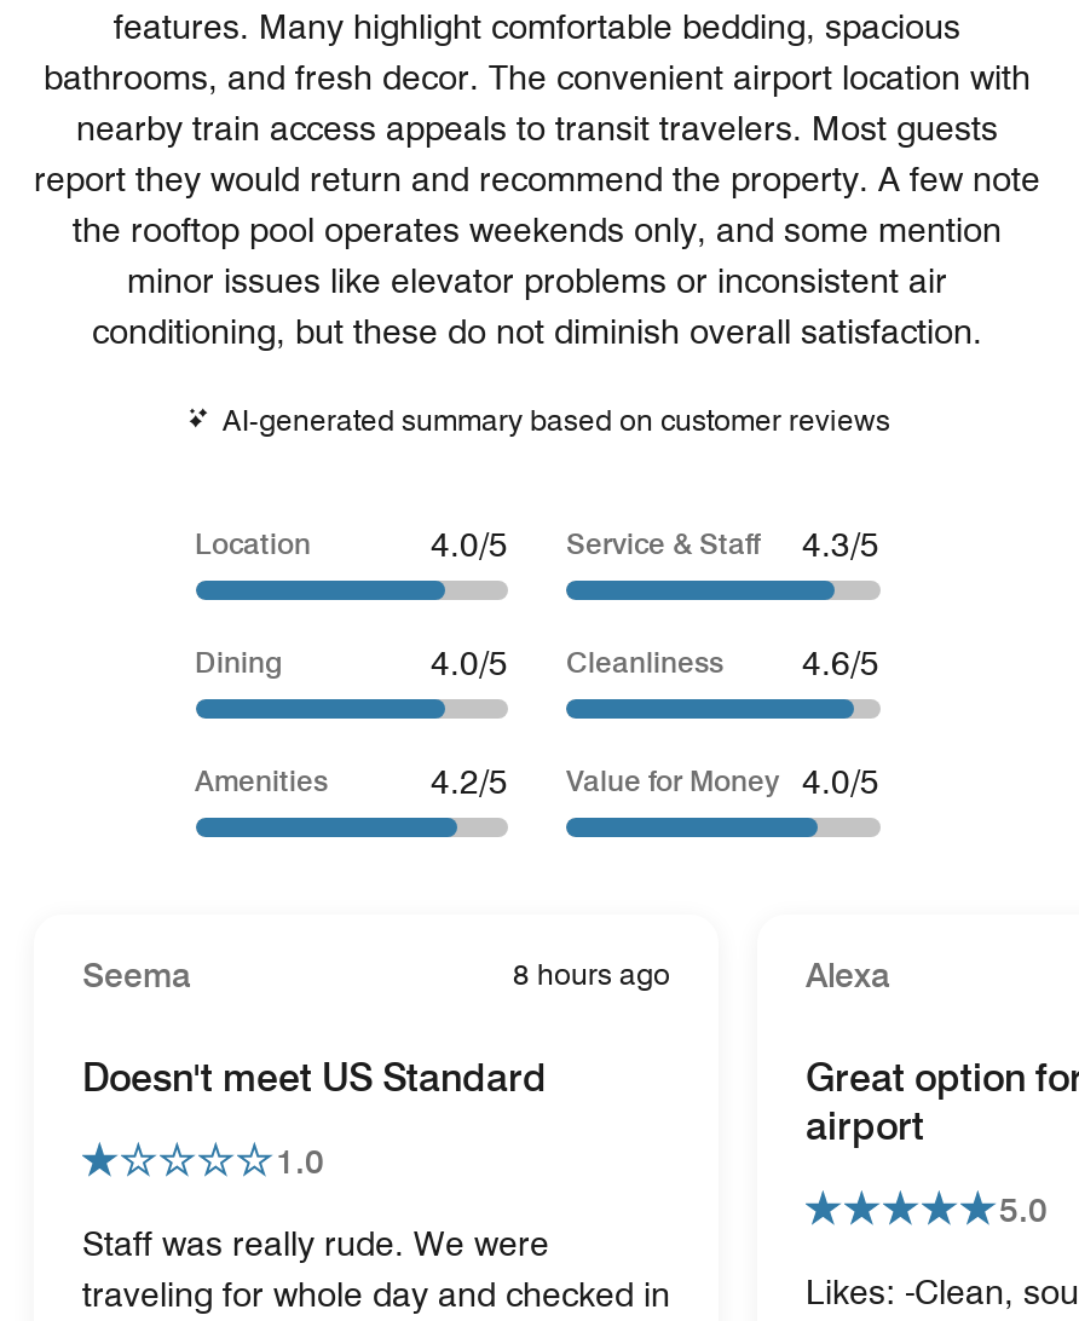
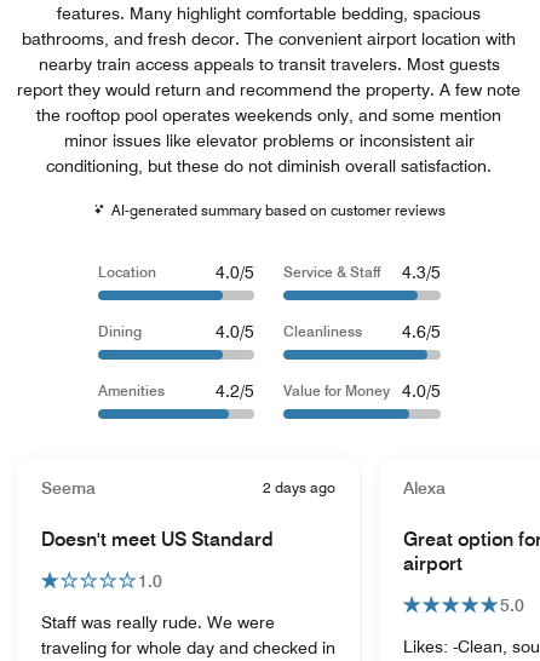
[513,955,670,991] 8 hours ago -> [263,478,335,496] 2 days ago

